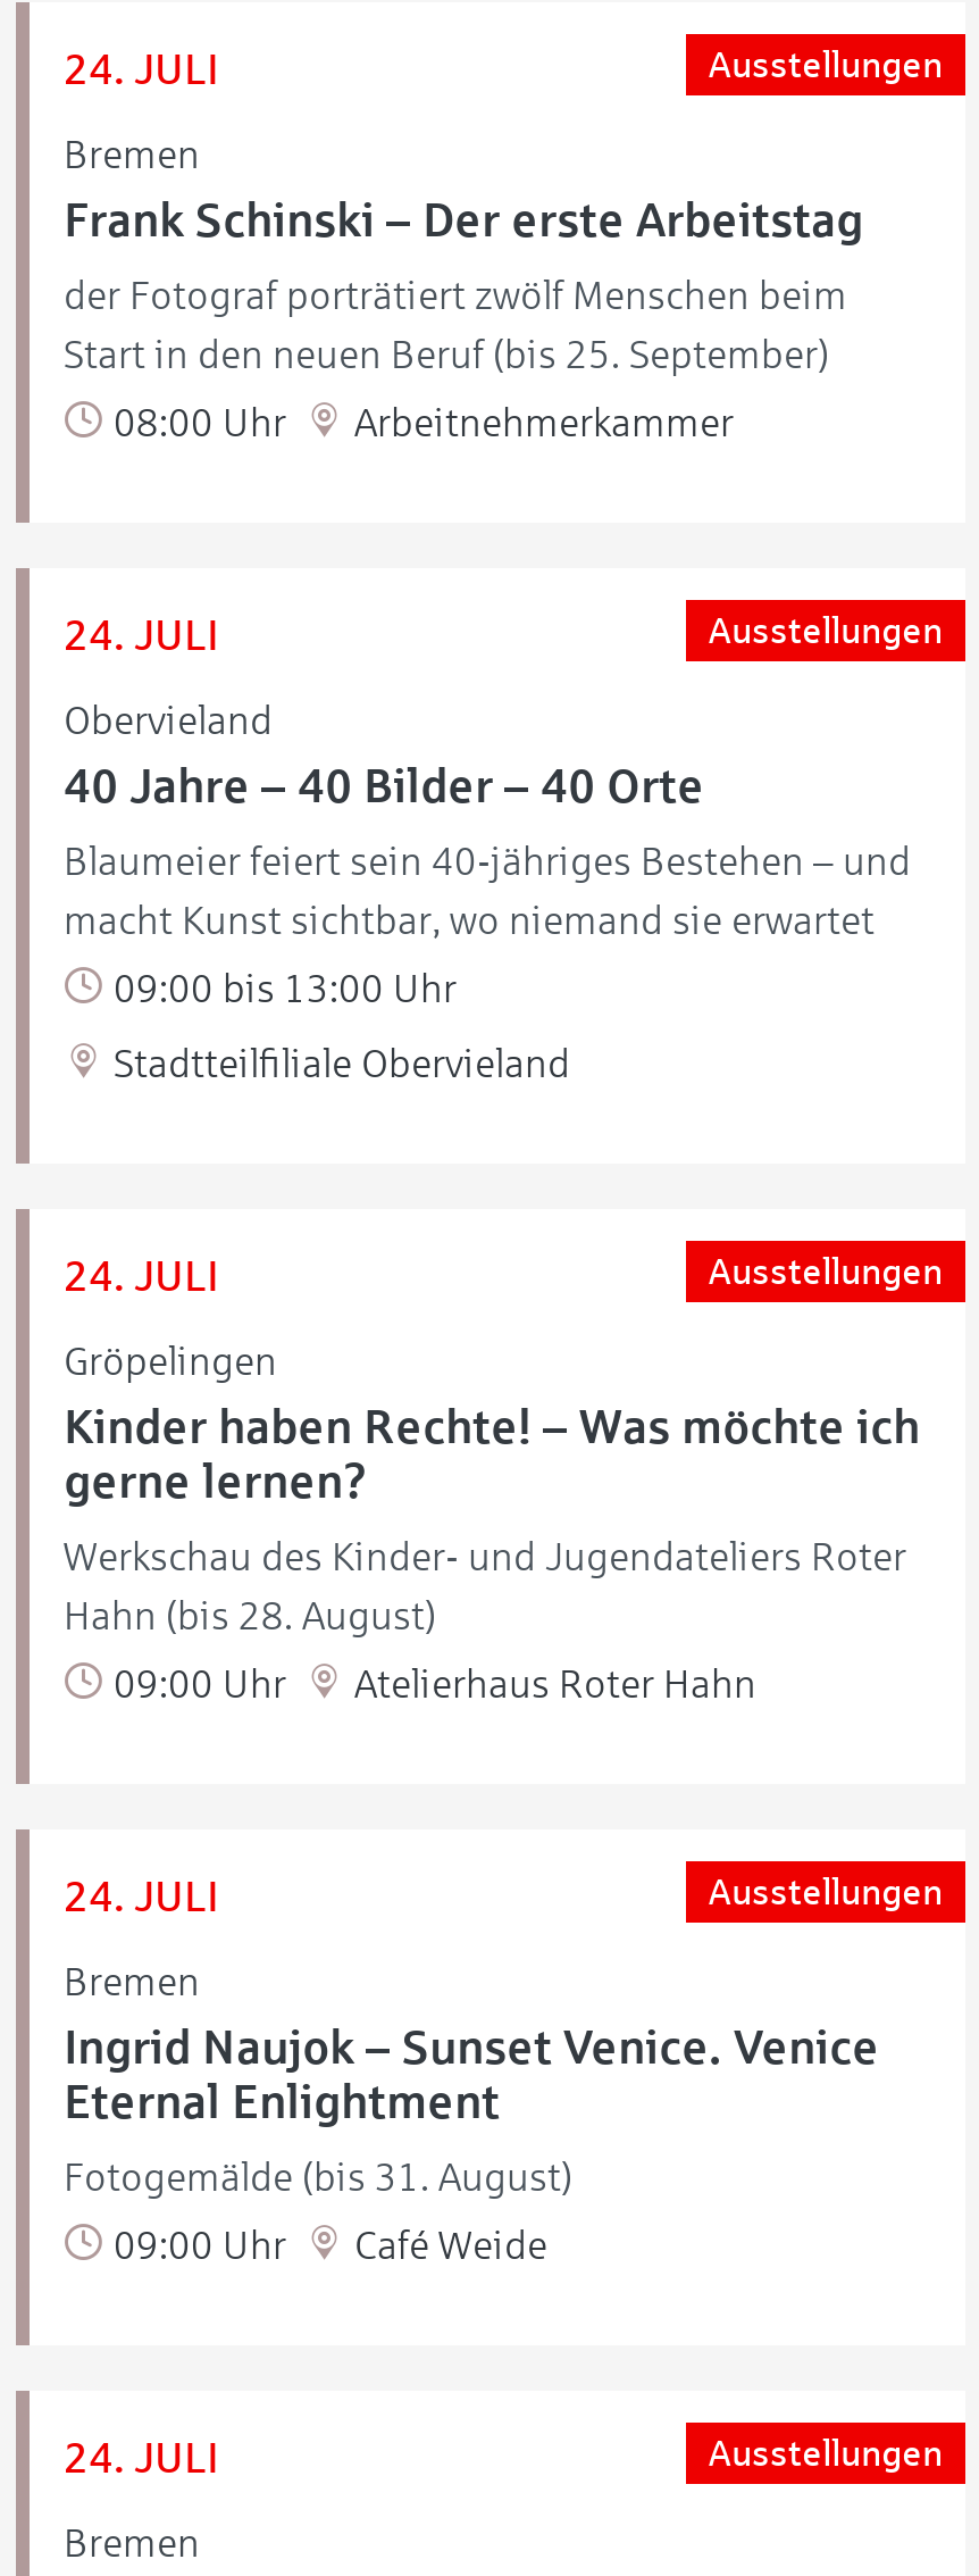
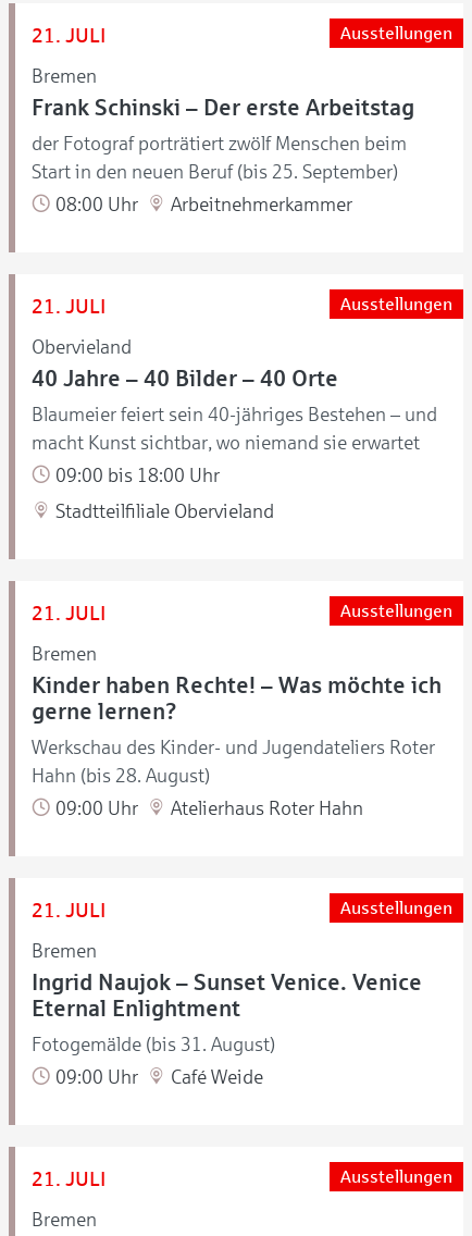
[64,45,218,93] 24. JULI -> [32,24,105,47] 21. JULI
[64,611,218,659] 24. JULI -> [32,295,105,318] 21. JULI
[104,966,457,1011] 09:00 bis 13:00 Uhr -> [51,464,220,486] 09:00 bis 18:00 Uhr
[64,1252,218,1300] 24. JULI -> [32,602,105,624] 21. JULI
[64,1338,277,1384] Gröpelingen -> [32,643,97,665] Bremen
[64,1872,218,1920] 24. JULI -> [32,899,105,921] 21. JULI
[64,2434,218,2481] 24. JULI -> [32,1167,105,1190] 21. JULI

